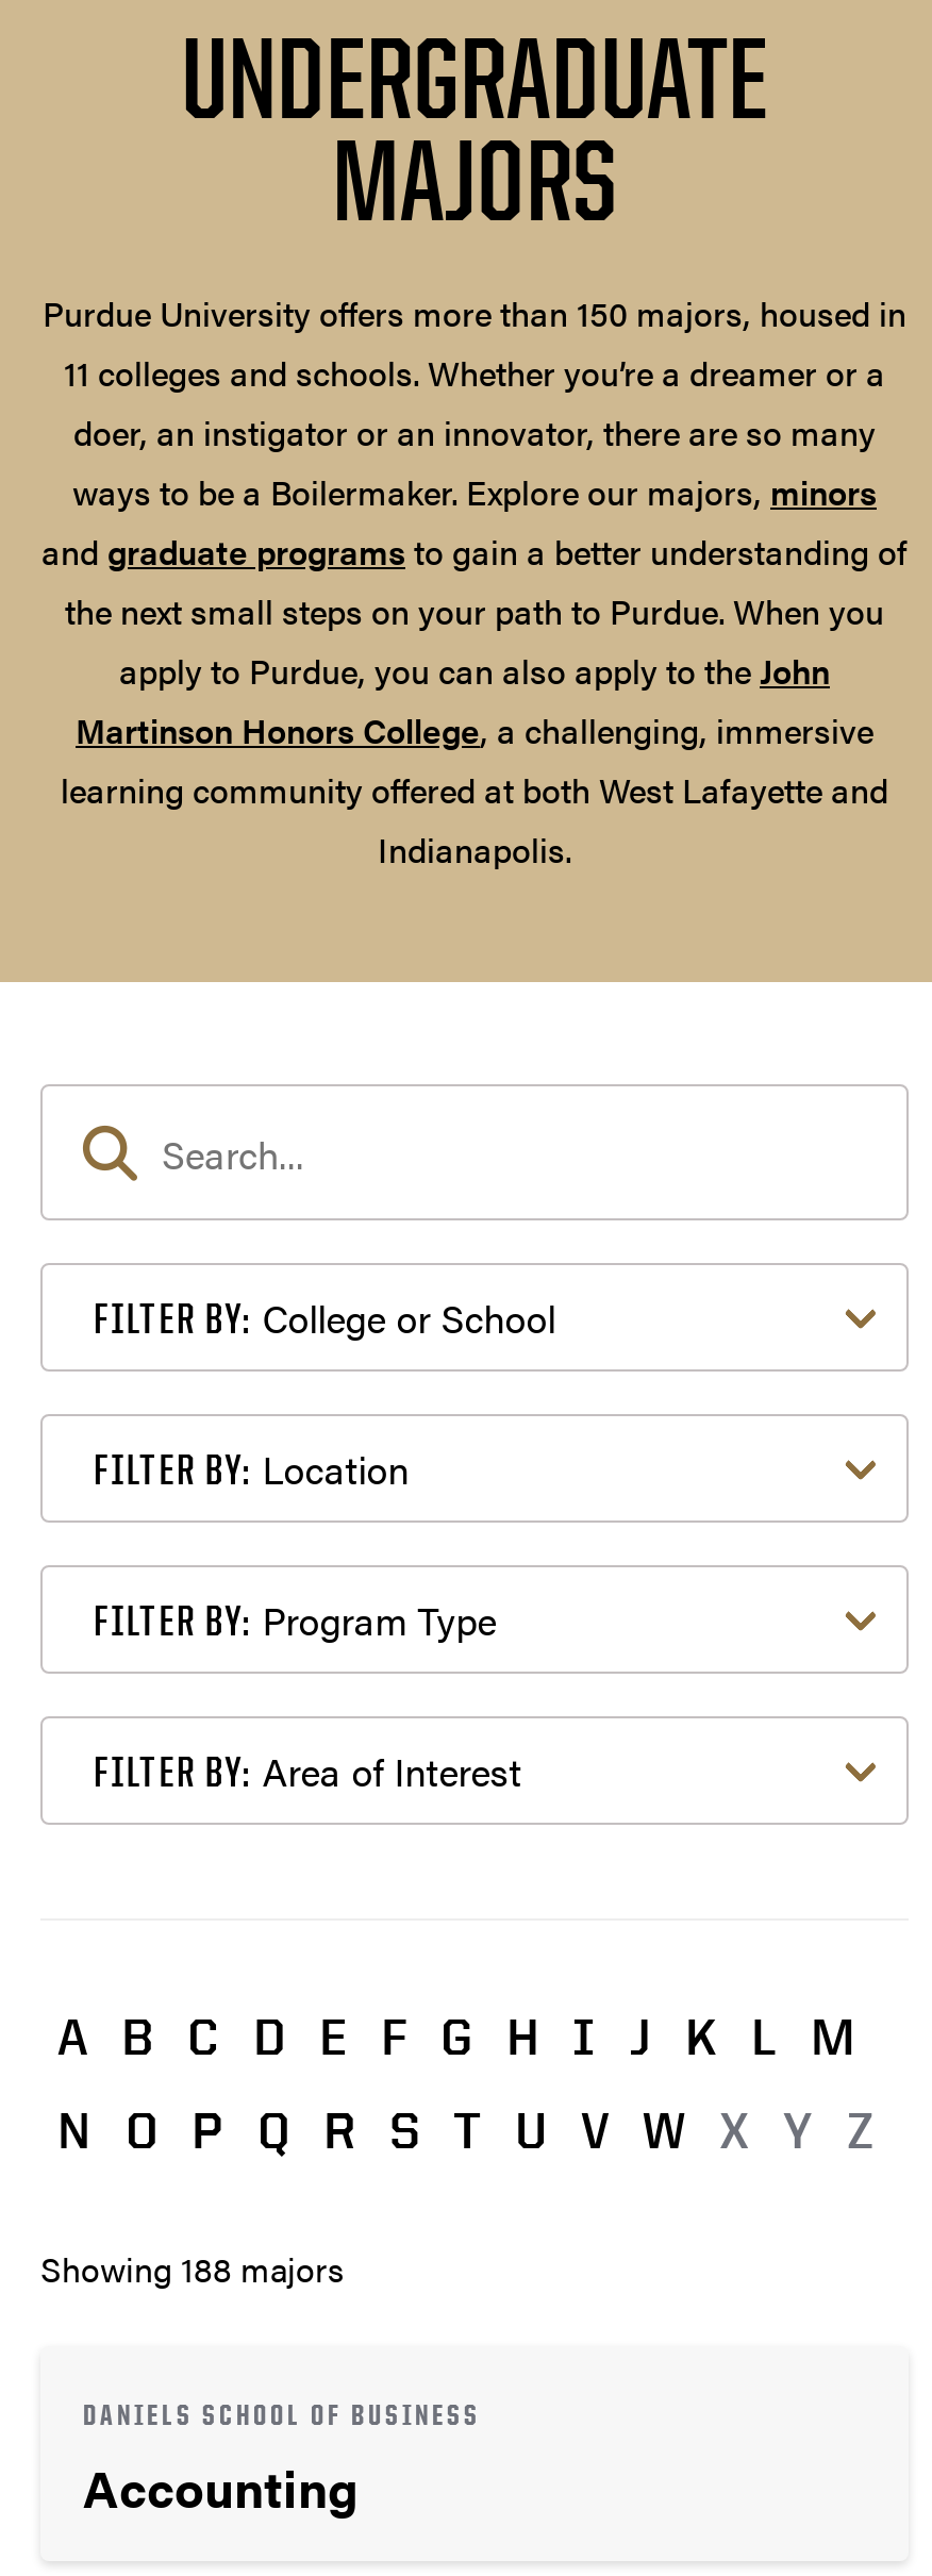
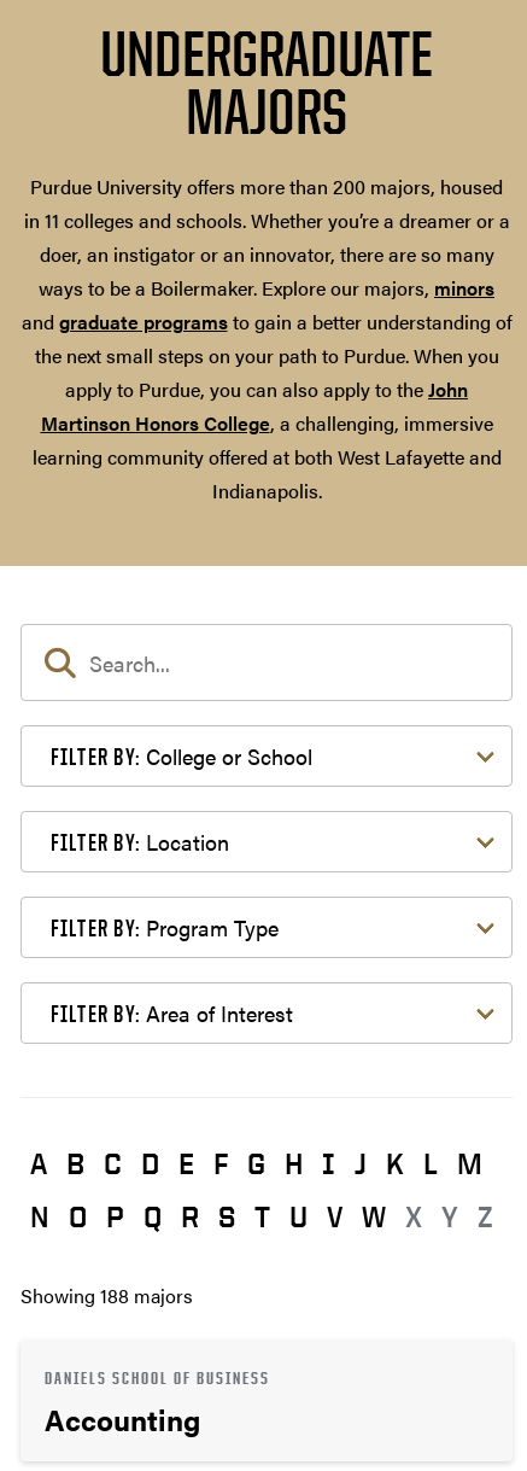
[43,289,906,397] Purdue University offers more than 150 majors, housed in | 11 colleges and schools. Whether you’re a dreamer or a -> [24,173,510,234] Purdue University offers more than 200 majors, housed | in 11 colleges and schools. Whether you’re a dreamer or a

